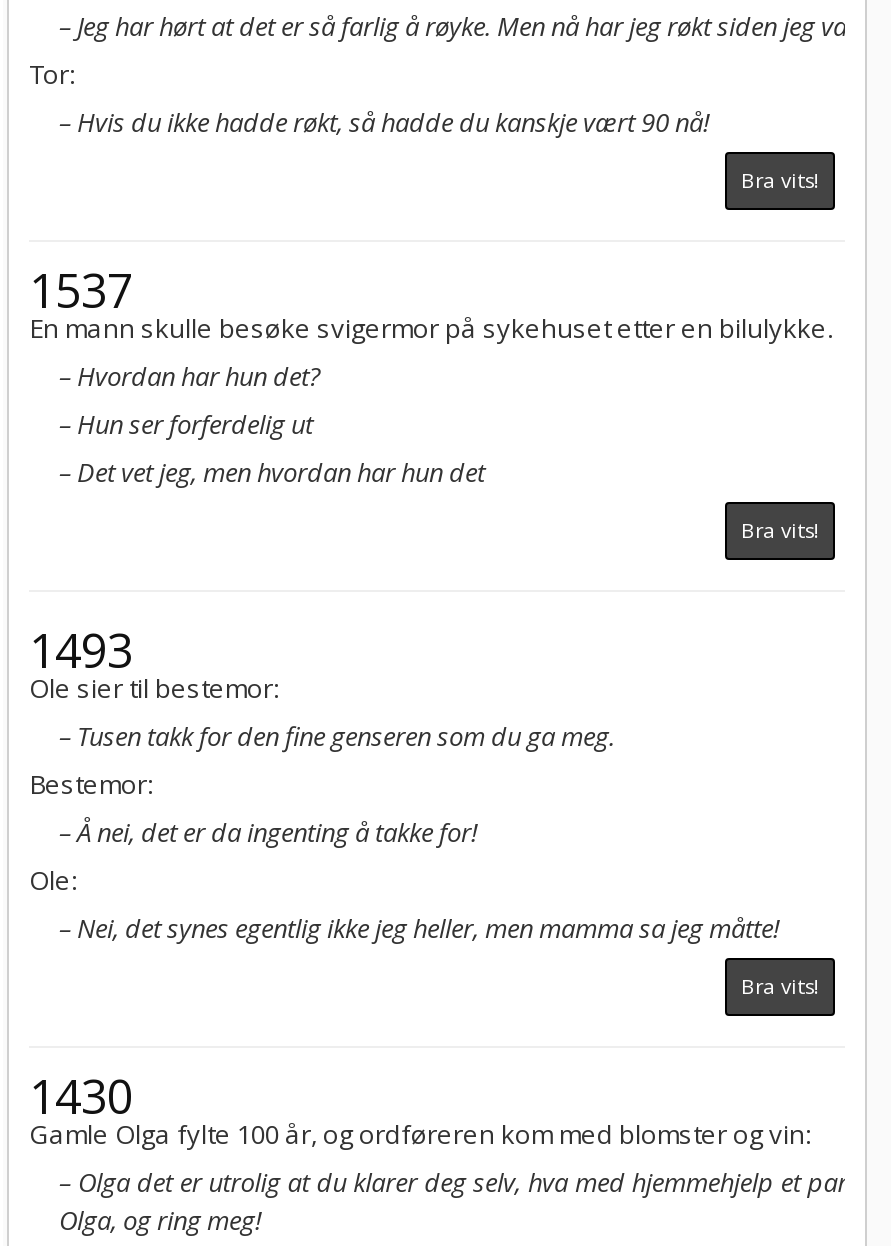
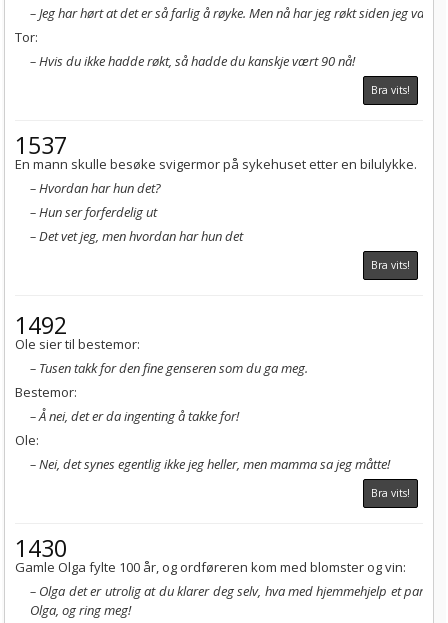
[29,618,133,682] 1493 -> [15,309,67,341] 1492

